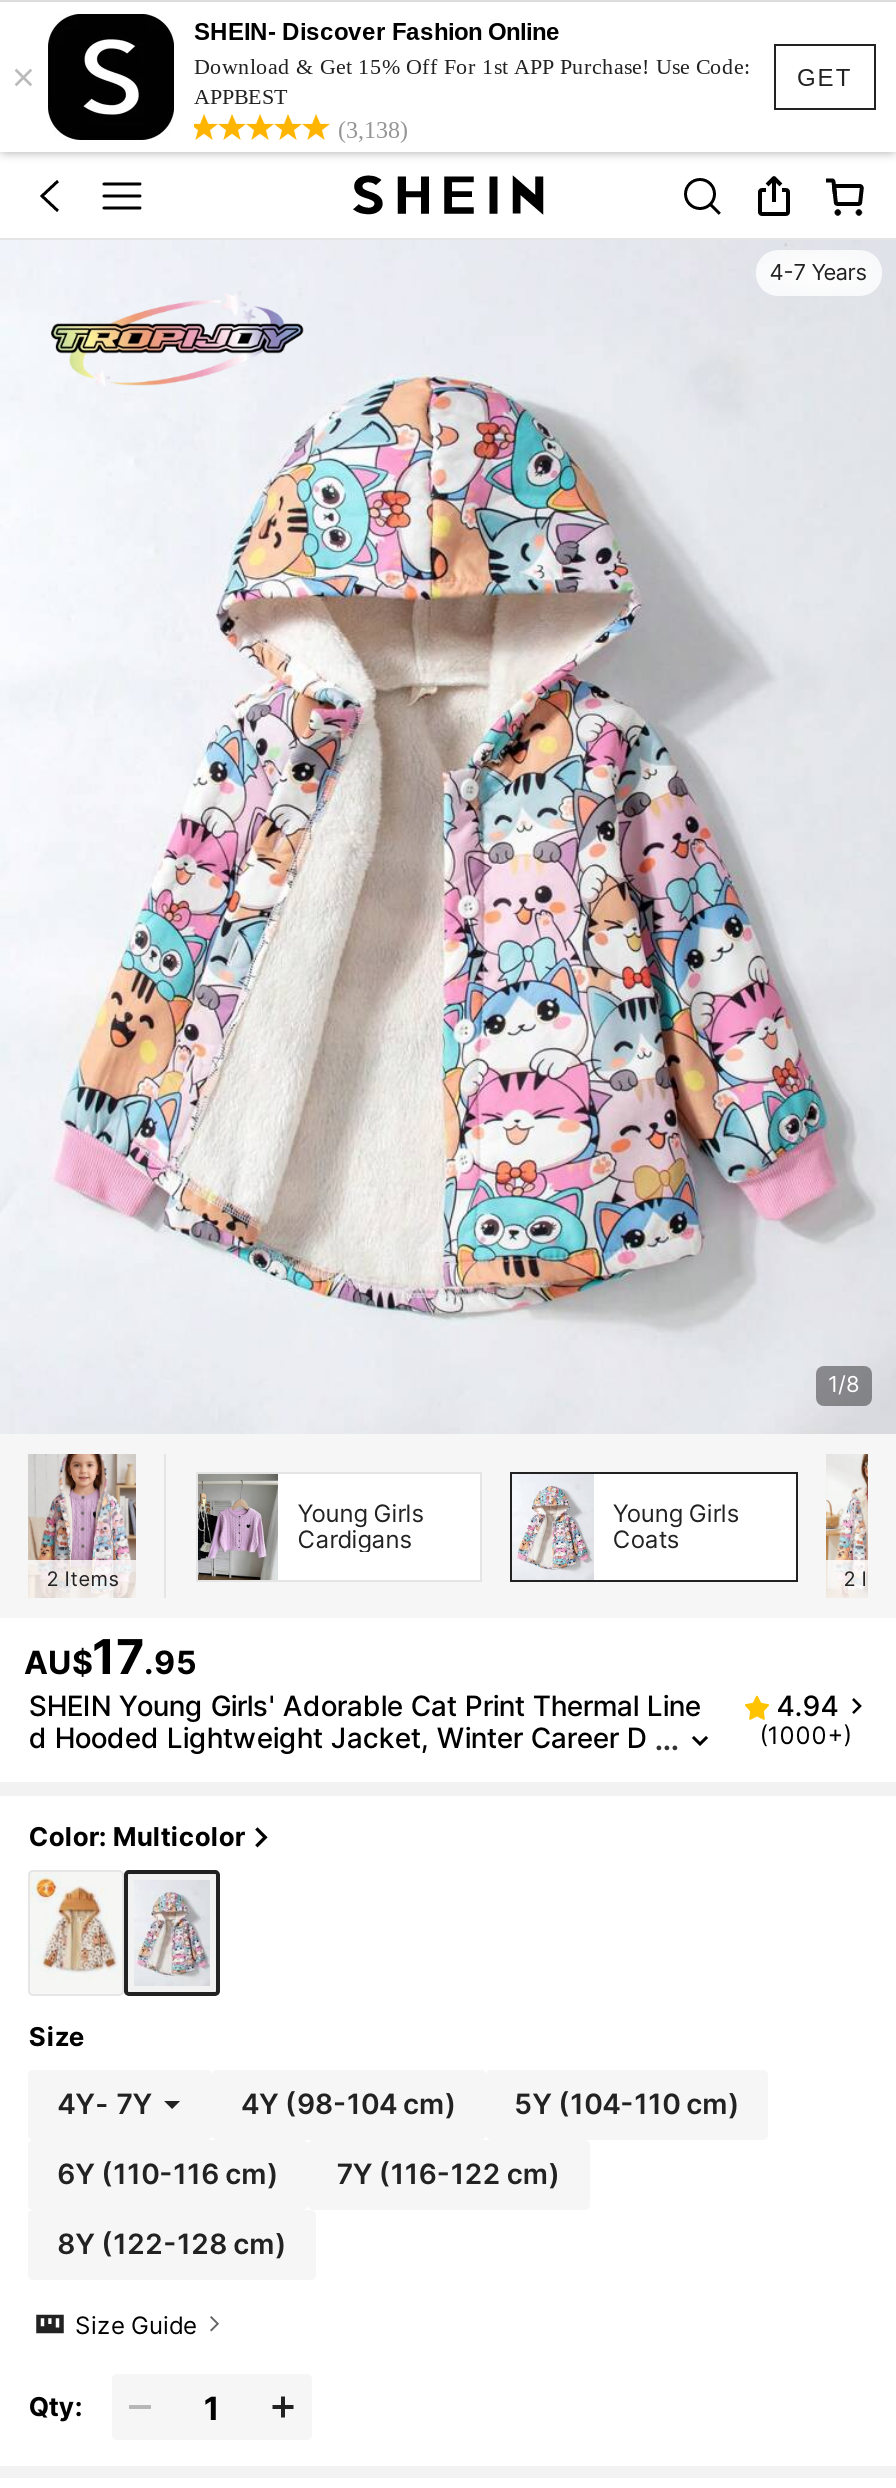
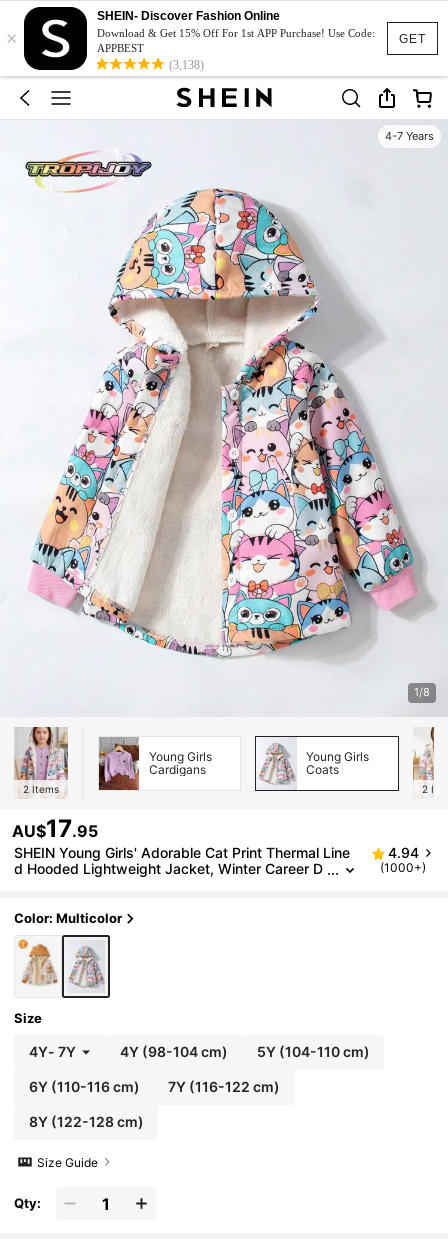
[198,1474,278,1582] [image] -> [99,738,140,791] [image]

